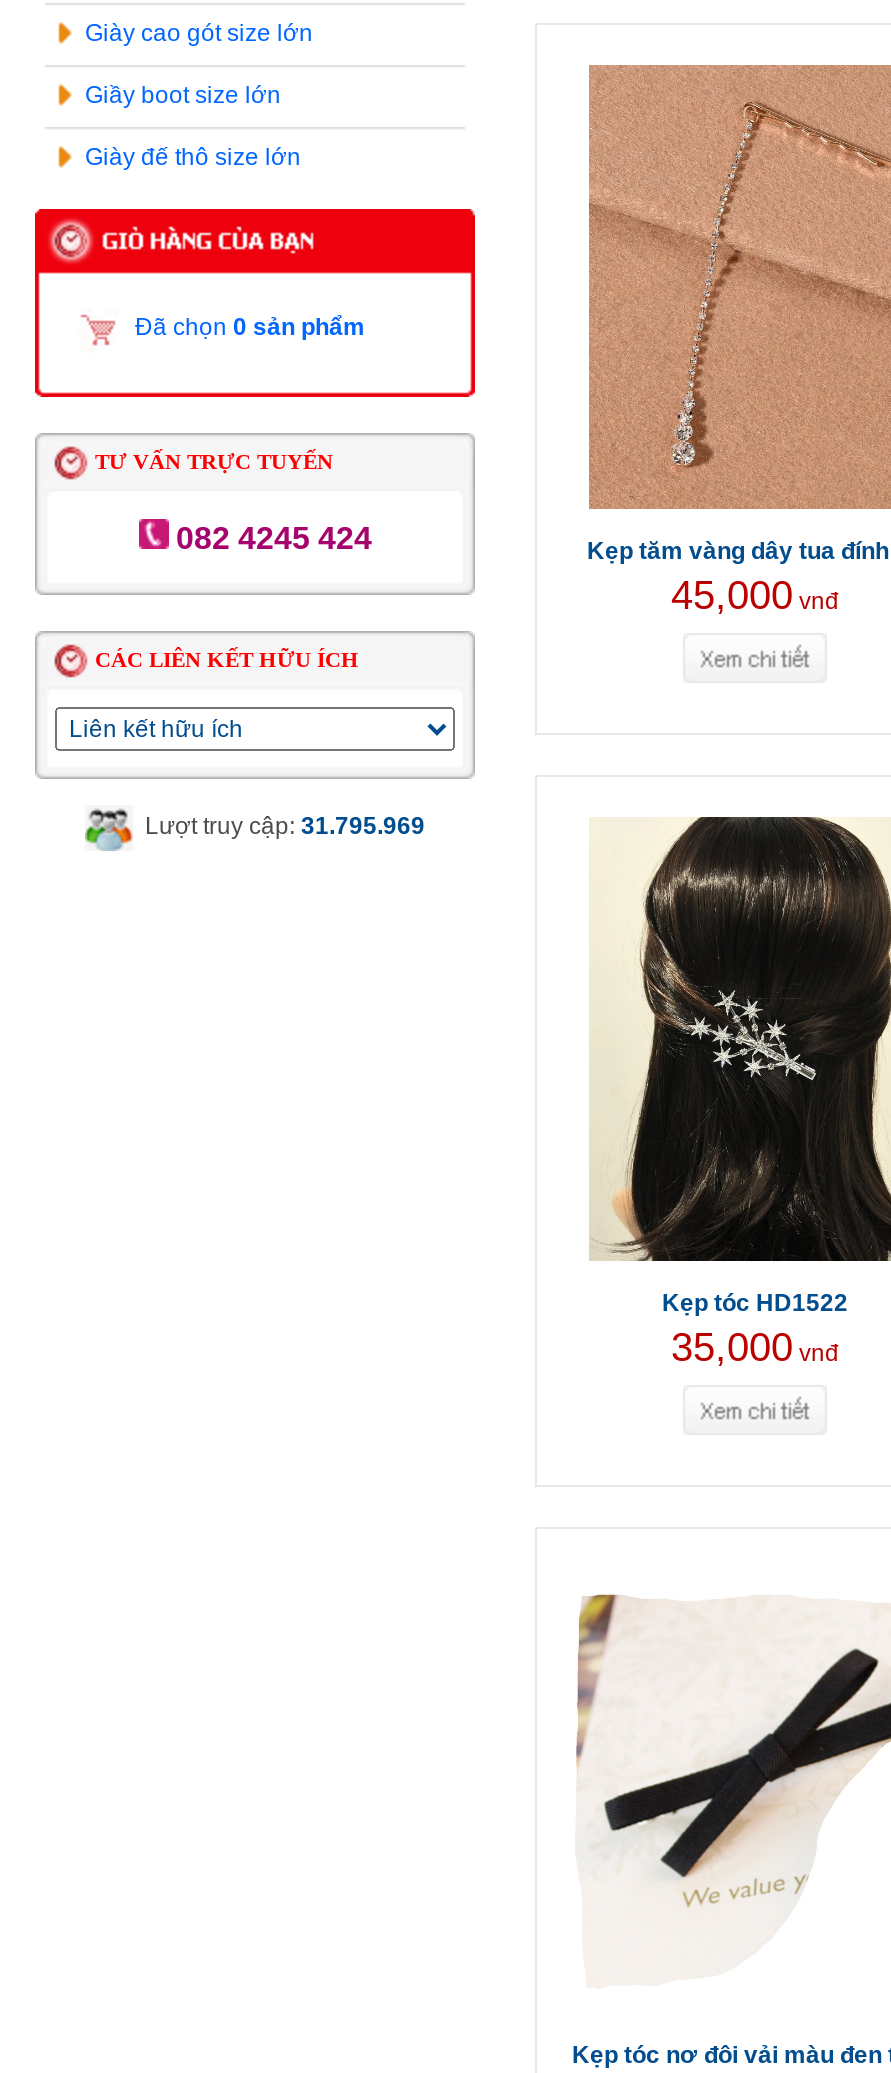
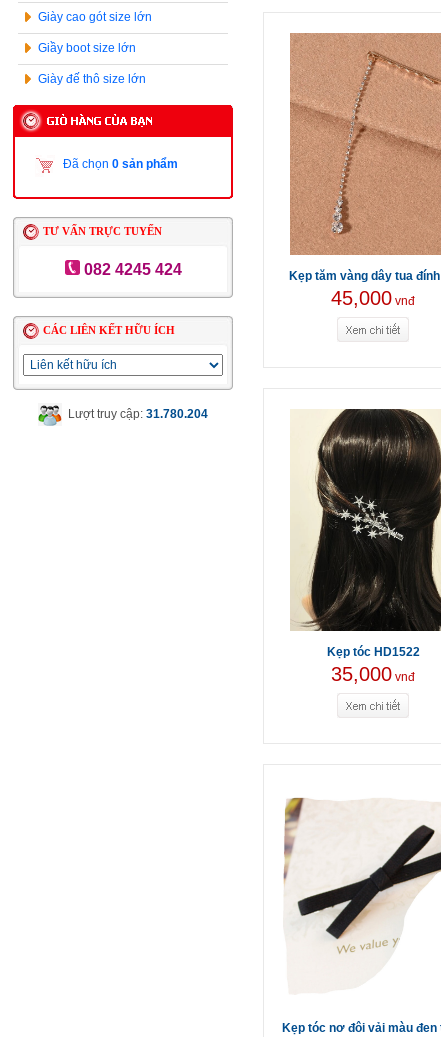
[133,812,425,840] Lượt truy cập: 31.795.969 -> [62,407,208,421] Lượt truy cập: 31.780.204

